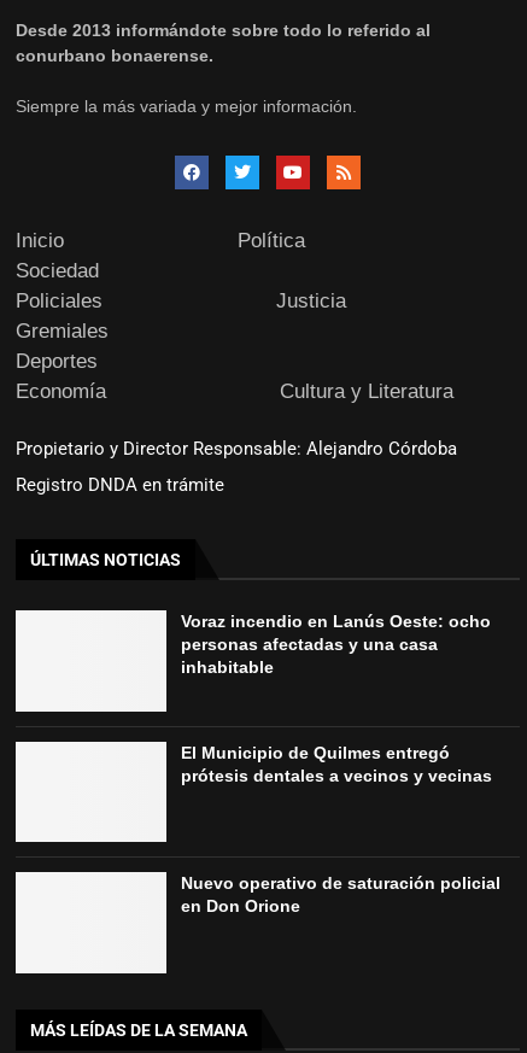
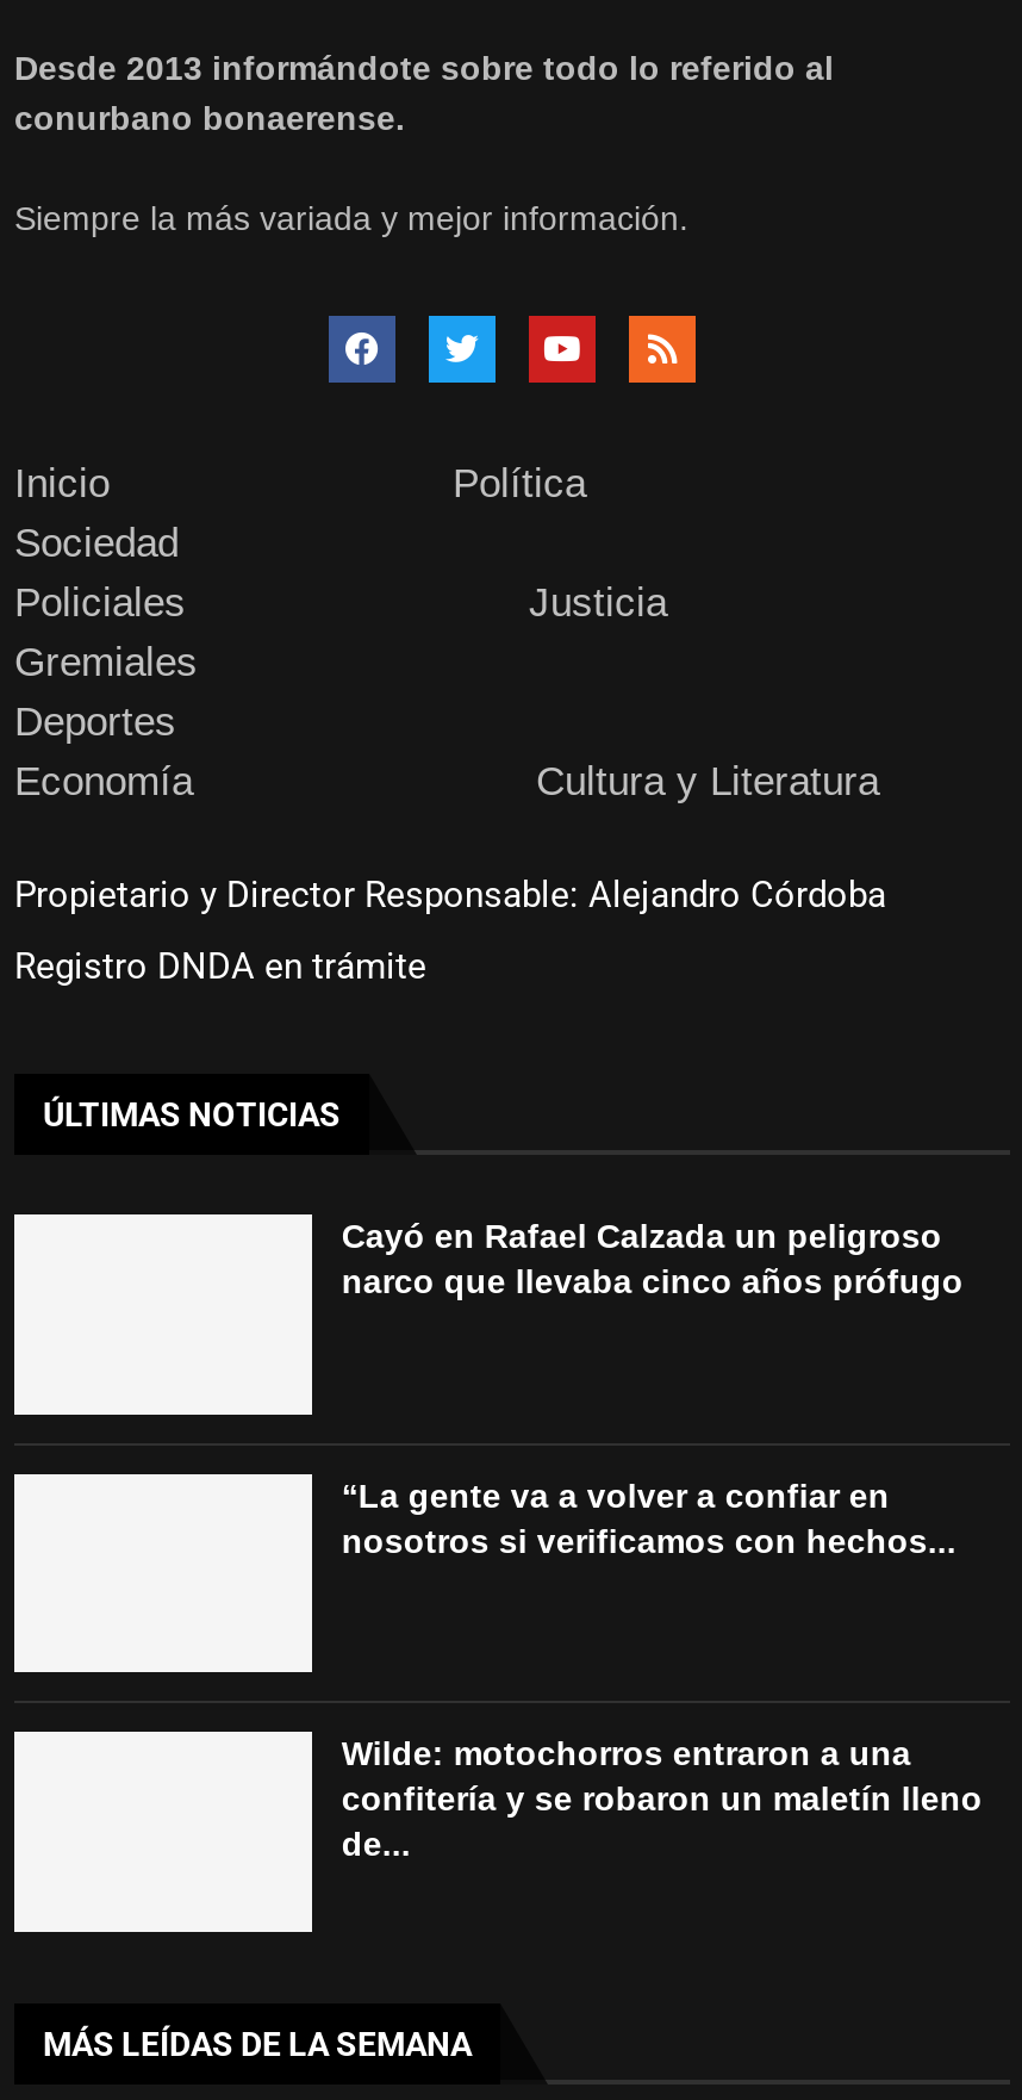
[181,612,491,677] Voraz incendio en Lanús Oeste: ocho | personas afectadas y una casa | inhabitable -> [342,1217,963,1300] Cayó en Rafael Calzada un peligroso | narco que llevaba cinco años prófugo
[181,743,493,785] El Municipio de Quilmes entregó | prótesis dentales a vecinos y vecinas -> [342,1476,956,1559] “La gente va a volver a confiar en | nosotros si verificamos con hechos...
[181,874,501,916] Nuevo operativo de saturación policial | en Don Orione -> [342,1735,982,1863] Wilde: motochorros entraron a una | confitería y se robaron un maletín lleno | de...

